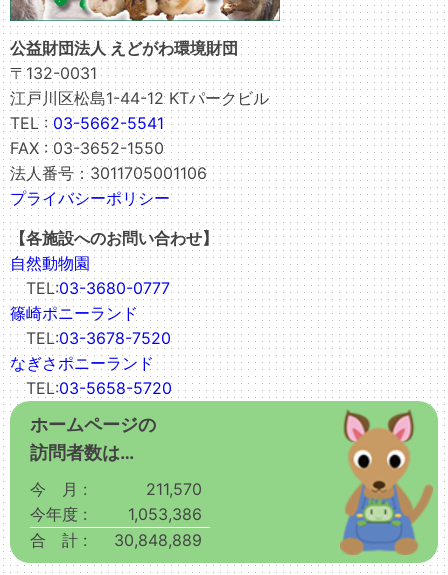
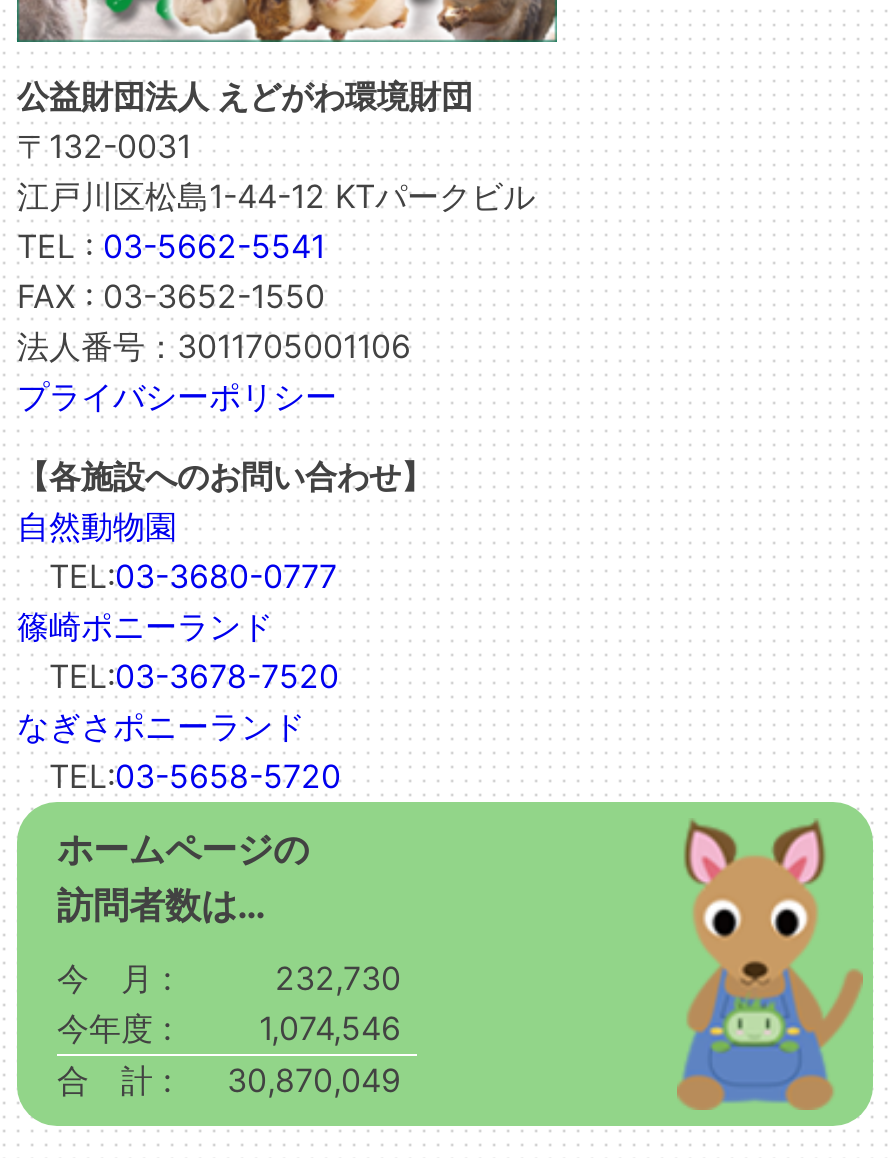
[146,479,202,499] 211,570 -> [275,958,401,998] 232,730
[30,504,202,524] 今年度 : 1,053,386 -> [57,1008,401,1048] 今年度 : 1,074,546
[30,530,202,550] 合 計 : 30,848,889 -> [57,1060,401,1100] 合 計 : 30,870,049

